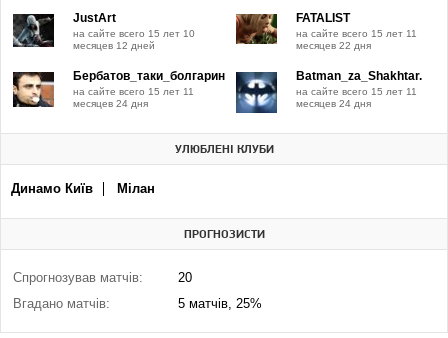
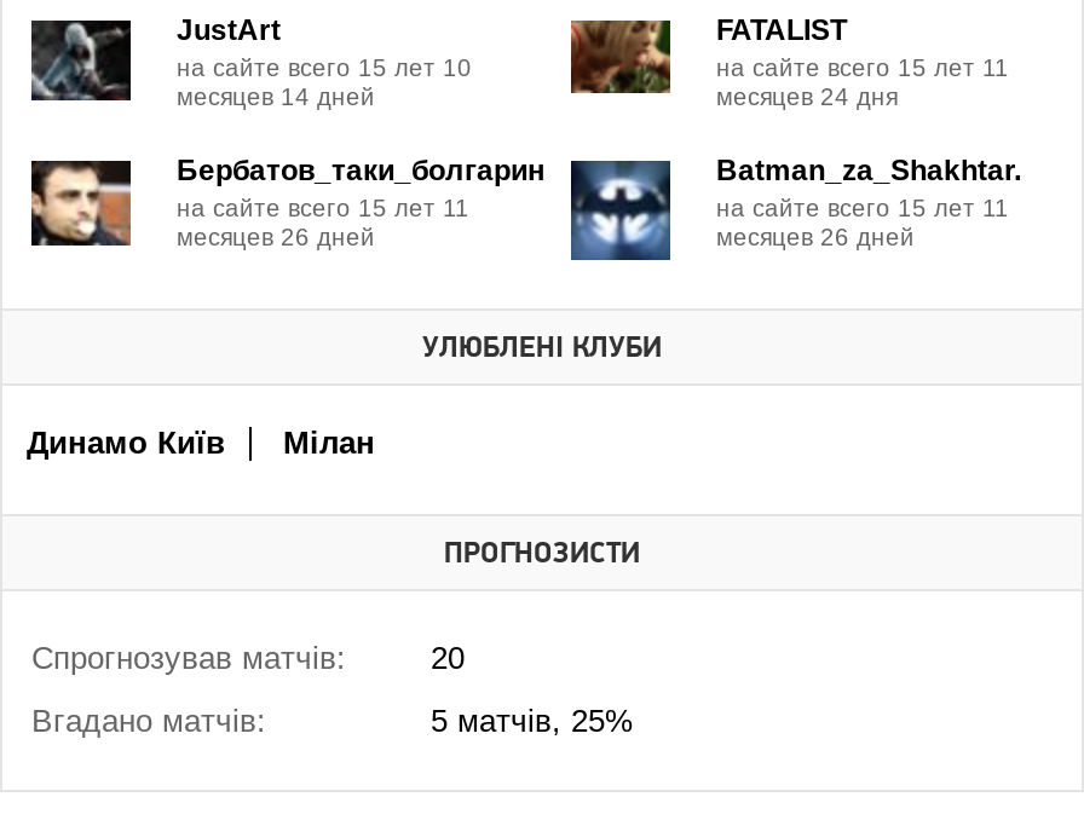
[73,40,155,51] месяцев 12 дней -> [177,83,375,110] месяцев 14 дней
[296,40,371,51] месяцев 22 дня -> [716,83,898,110] месяцев 24 дня
[73,98,148,109] месяцев 24 дня -> [177,224,375,250] месяцев 26 дней
[296,98,371,109] месяцев 24 дня -> [716,224,915,250] месяцев 26 дней

